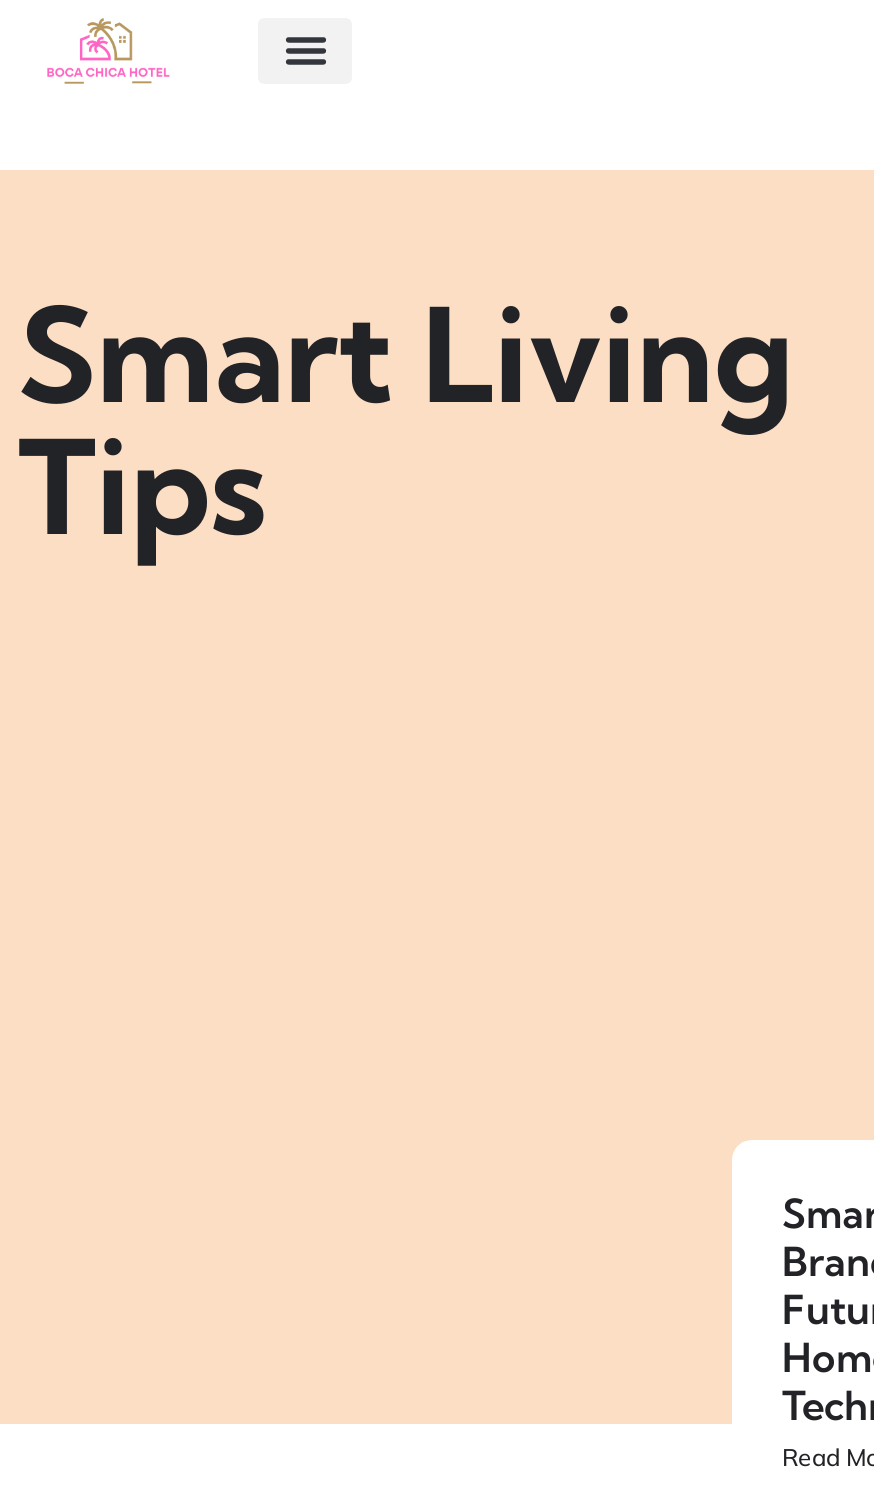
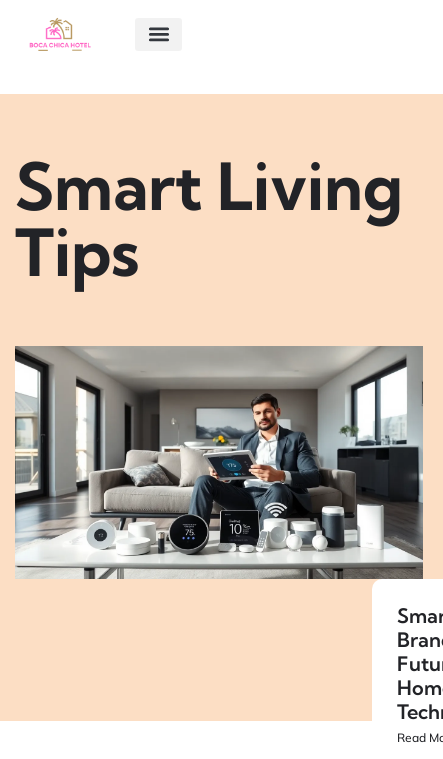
none -> [14,345,424,580] [image]

